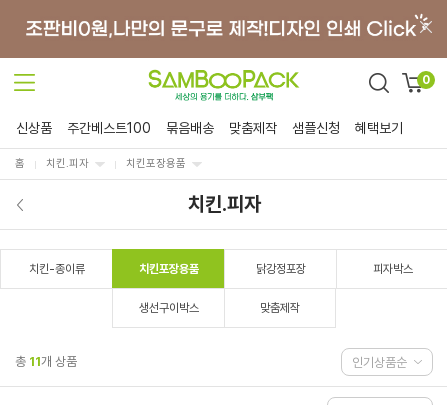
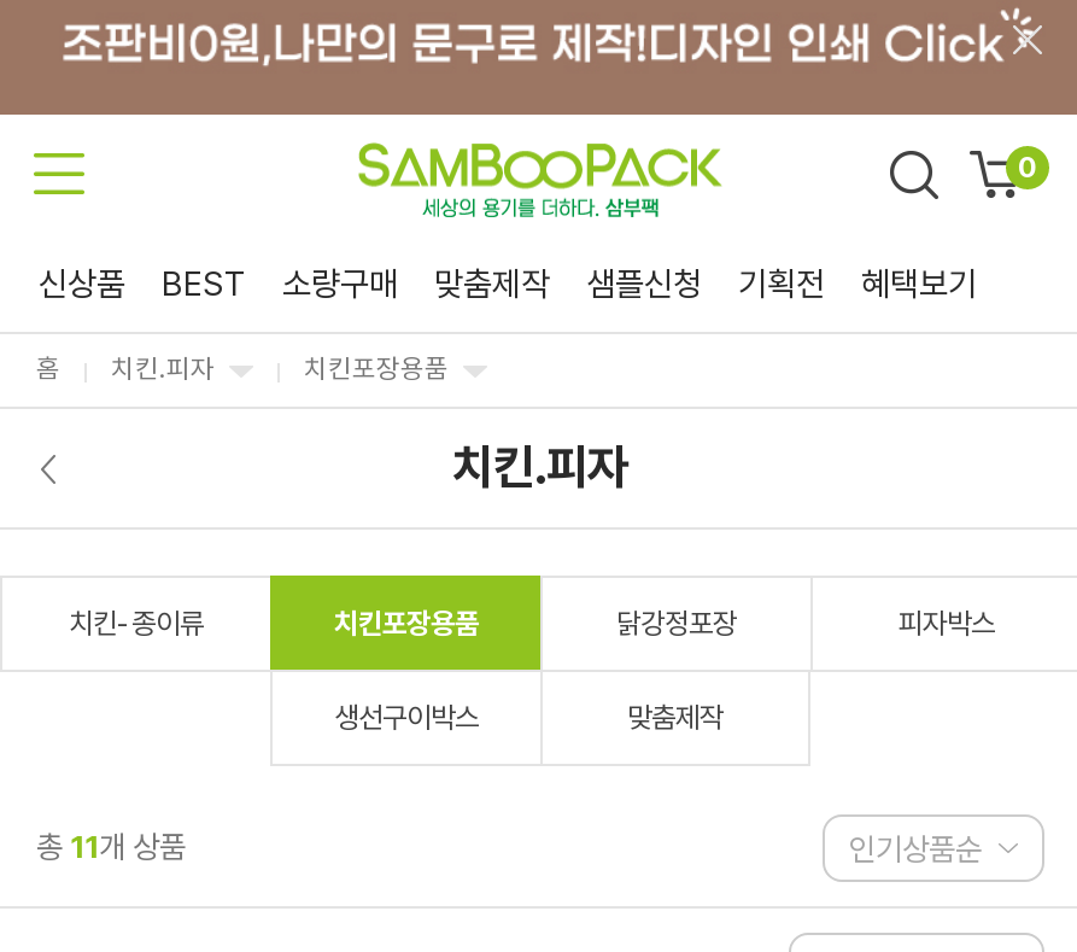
[67,120,214,136] 주간베스트100 | 묶음배송 -> [162,264,398,303] BEST | 소량구매
none -> [738,264,825,303] 기획전

